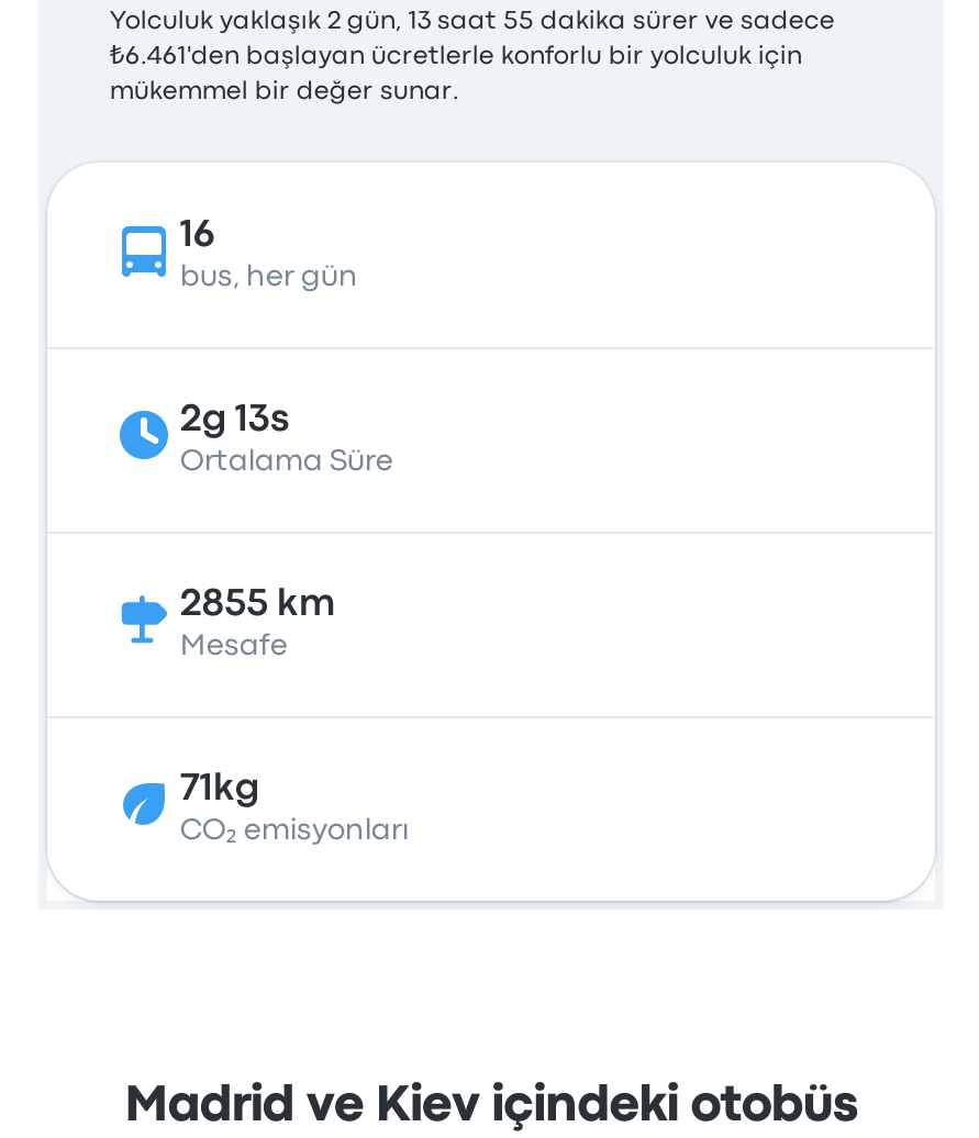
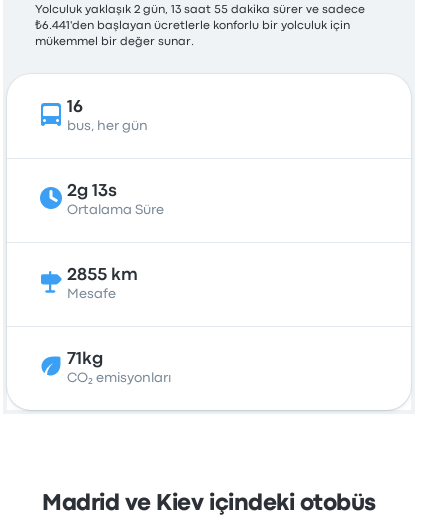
[110,46,802,68] ₺6.461'den başlayan ücretlerle konforlu bir yolculuk için -> [35,21,350,31] ₺6.441'den başlayan ücretlerle konforlu bir yolculuk için

